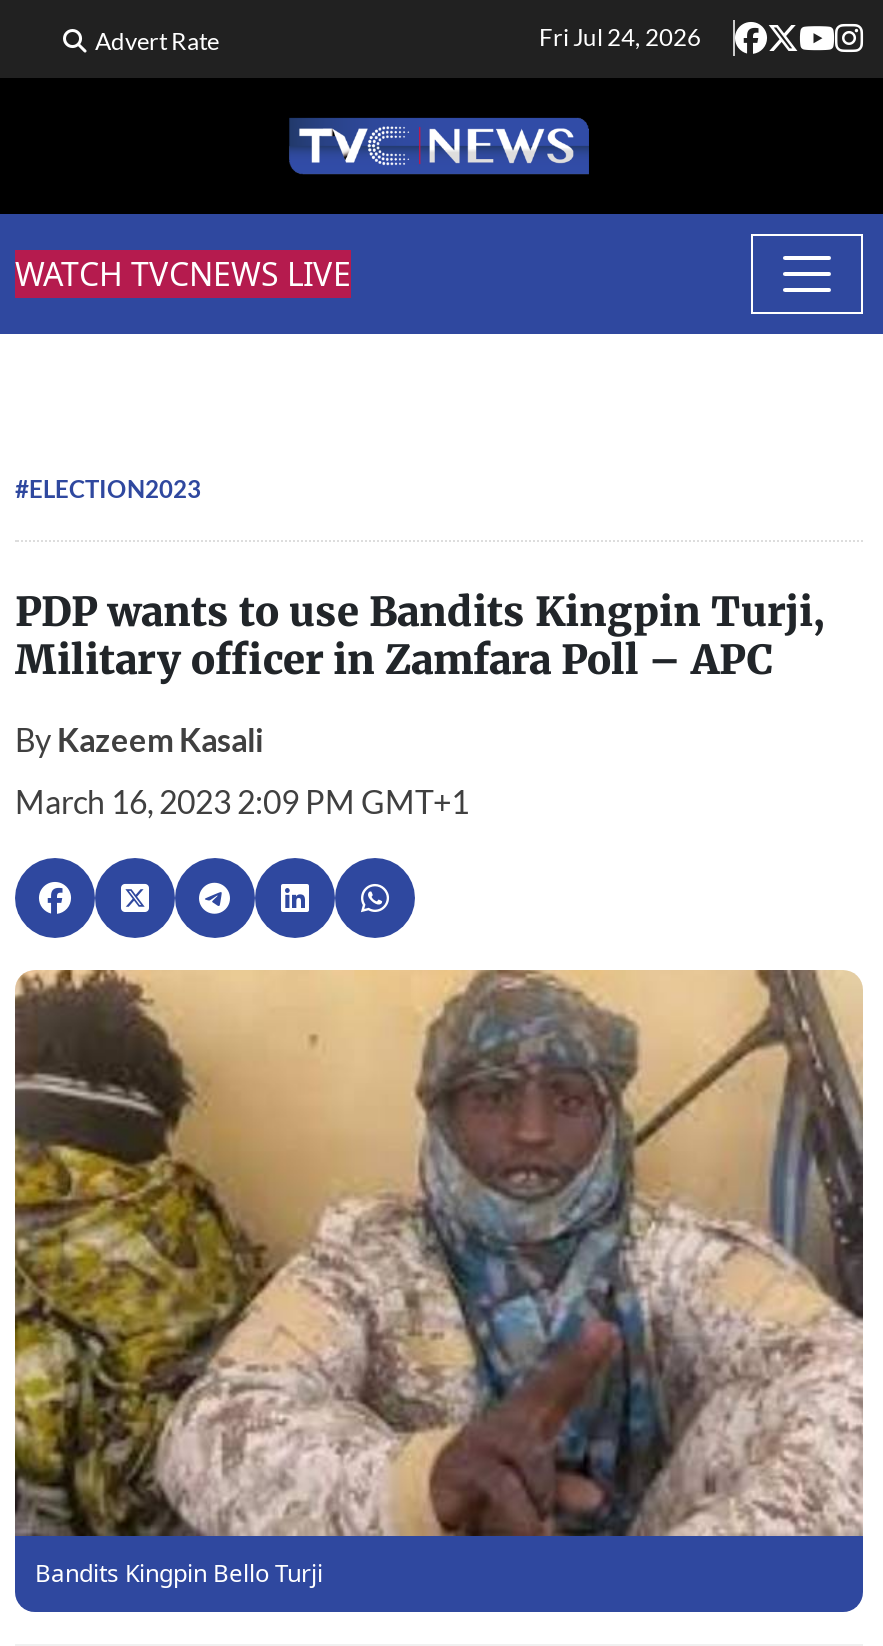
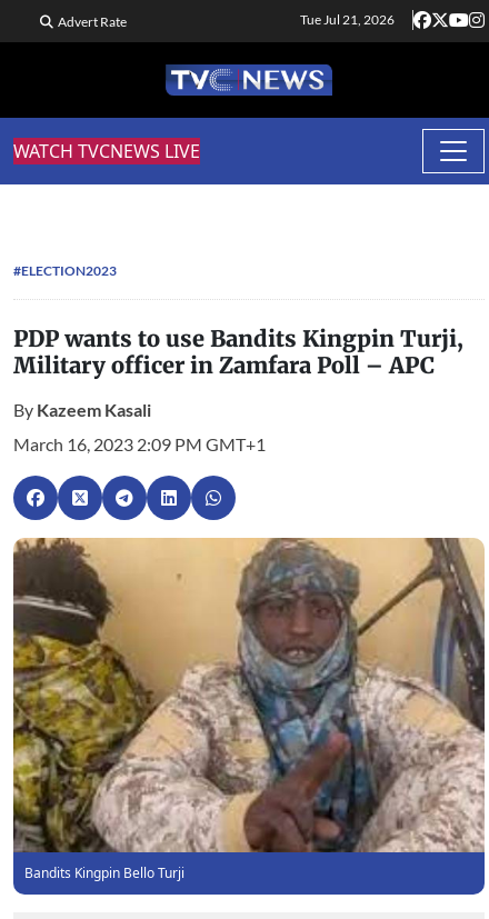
[539,22,701,52] Fri Jul 24, 2026 -> [300,11,395,28] Tue Jul 21, 2026

